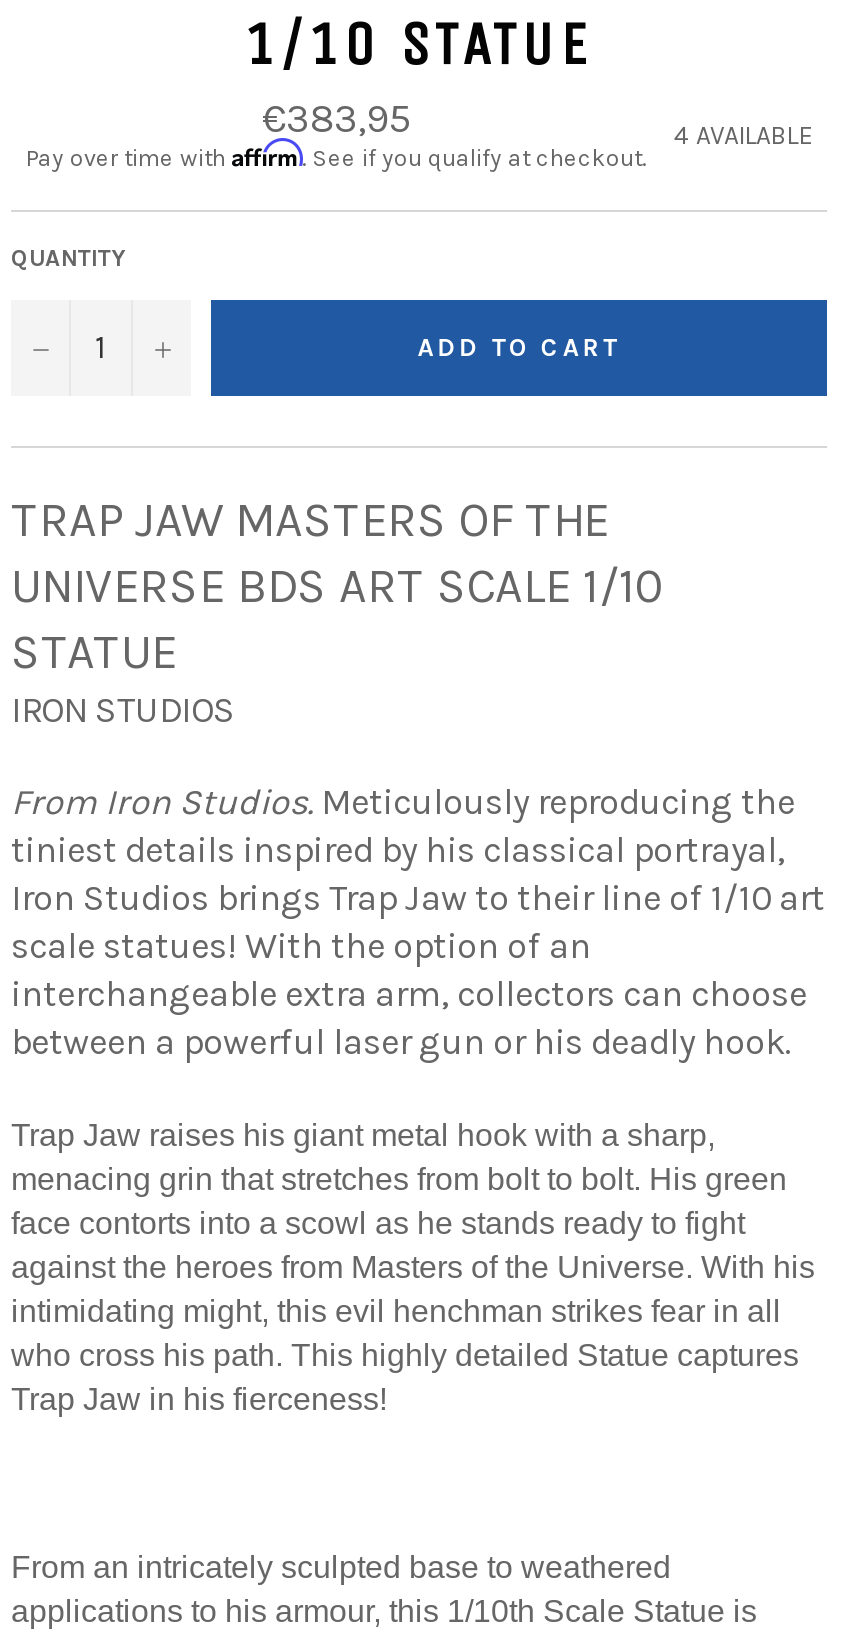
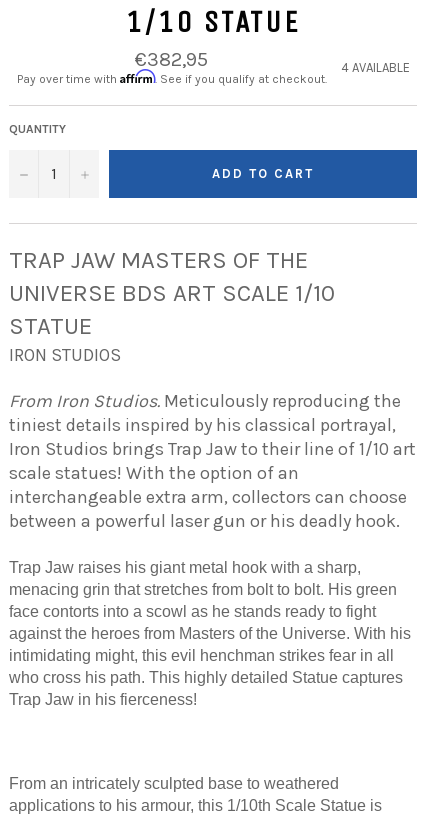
[262,95,410,141] €383,95 -> [135,48,208,71] €382,95

